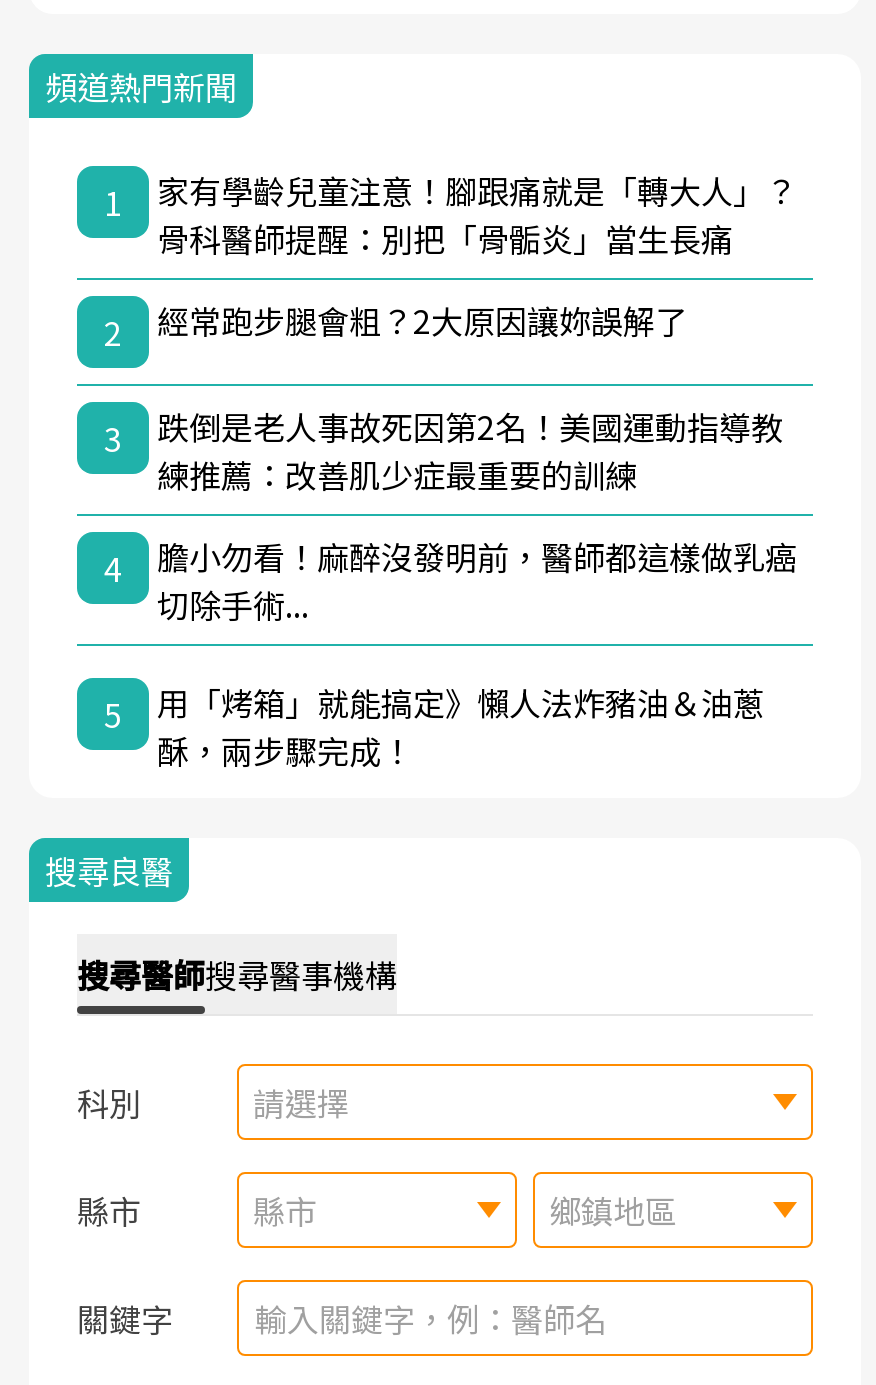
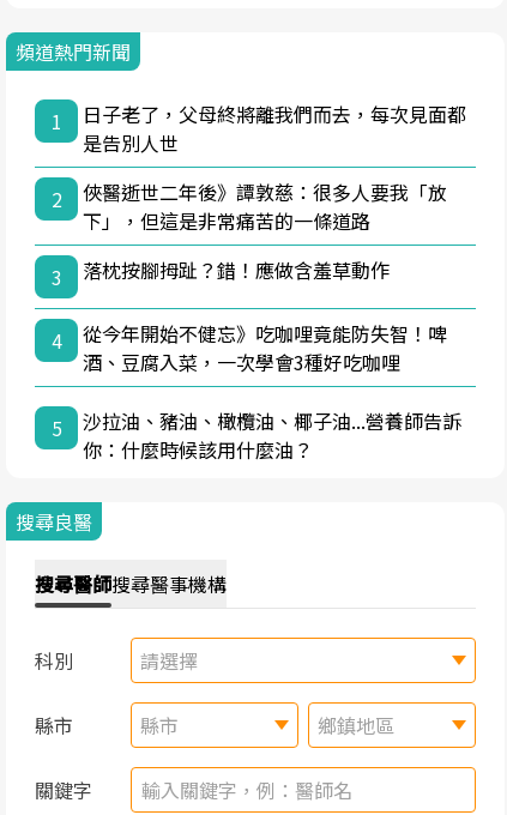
[157,165,797,261] 家有學齡兒童注意！腳跟痛就是「轉大人」？ | 骨科醫師提醒：別把「骨骺炎」當生長痛 -> [83,99,466,157] 日子老了，父母終將離我們而去，每次見面都 | 是告別人世
[157,295,687,343] 經常跑步腿會粗？2大原因讓妳誤解了 -> [83,177,447,235] 俠醫逝世二年後》譚敦慈：很多人要我「放 | 下」，但這是非常痛苦的一條道路
[157,401,783,497] 跌倒是老人事故死因第2名！美國運動指導教 | 練推薦：改善肌少症最重要的訓練 -> [83,255,390,284] 落枕按腳拇趾？錯！應做含羞草動作
[157,531,797,627] 膽小勿看！麻醉沒發明前，醫師都這樣做乳癌 | 切除手術... -> [83,318,447,376] 從今年開始不健忘》吃咖哩竟能防失智！啤 | 酒、豆腐入菜，一次學會3種好吃咖哩
[157,677,765,773] 用「烤箱」就能搞定》懶人法炸豬油＆油蔥 | 酥，兩步驟完成！ -> [83,406,461,463] 沙拉油、豬油、橄欖油、椰子油...營養師告訴 | 你：什麼時候該用什麼油？

